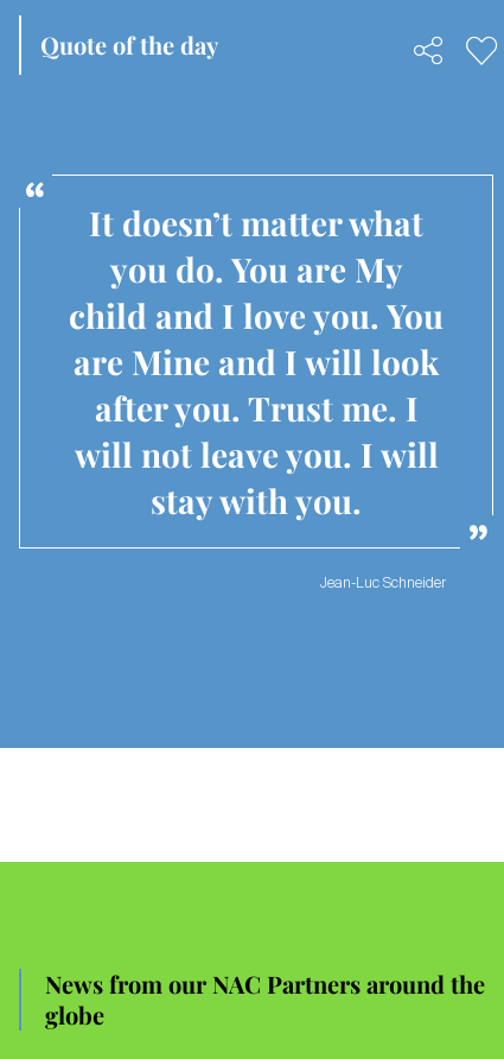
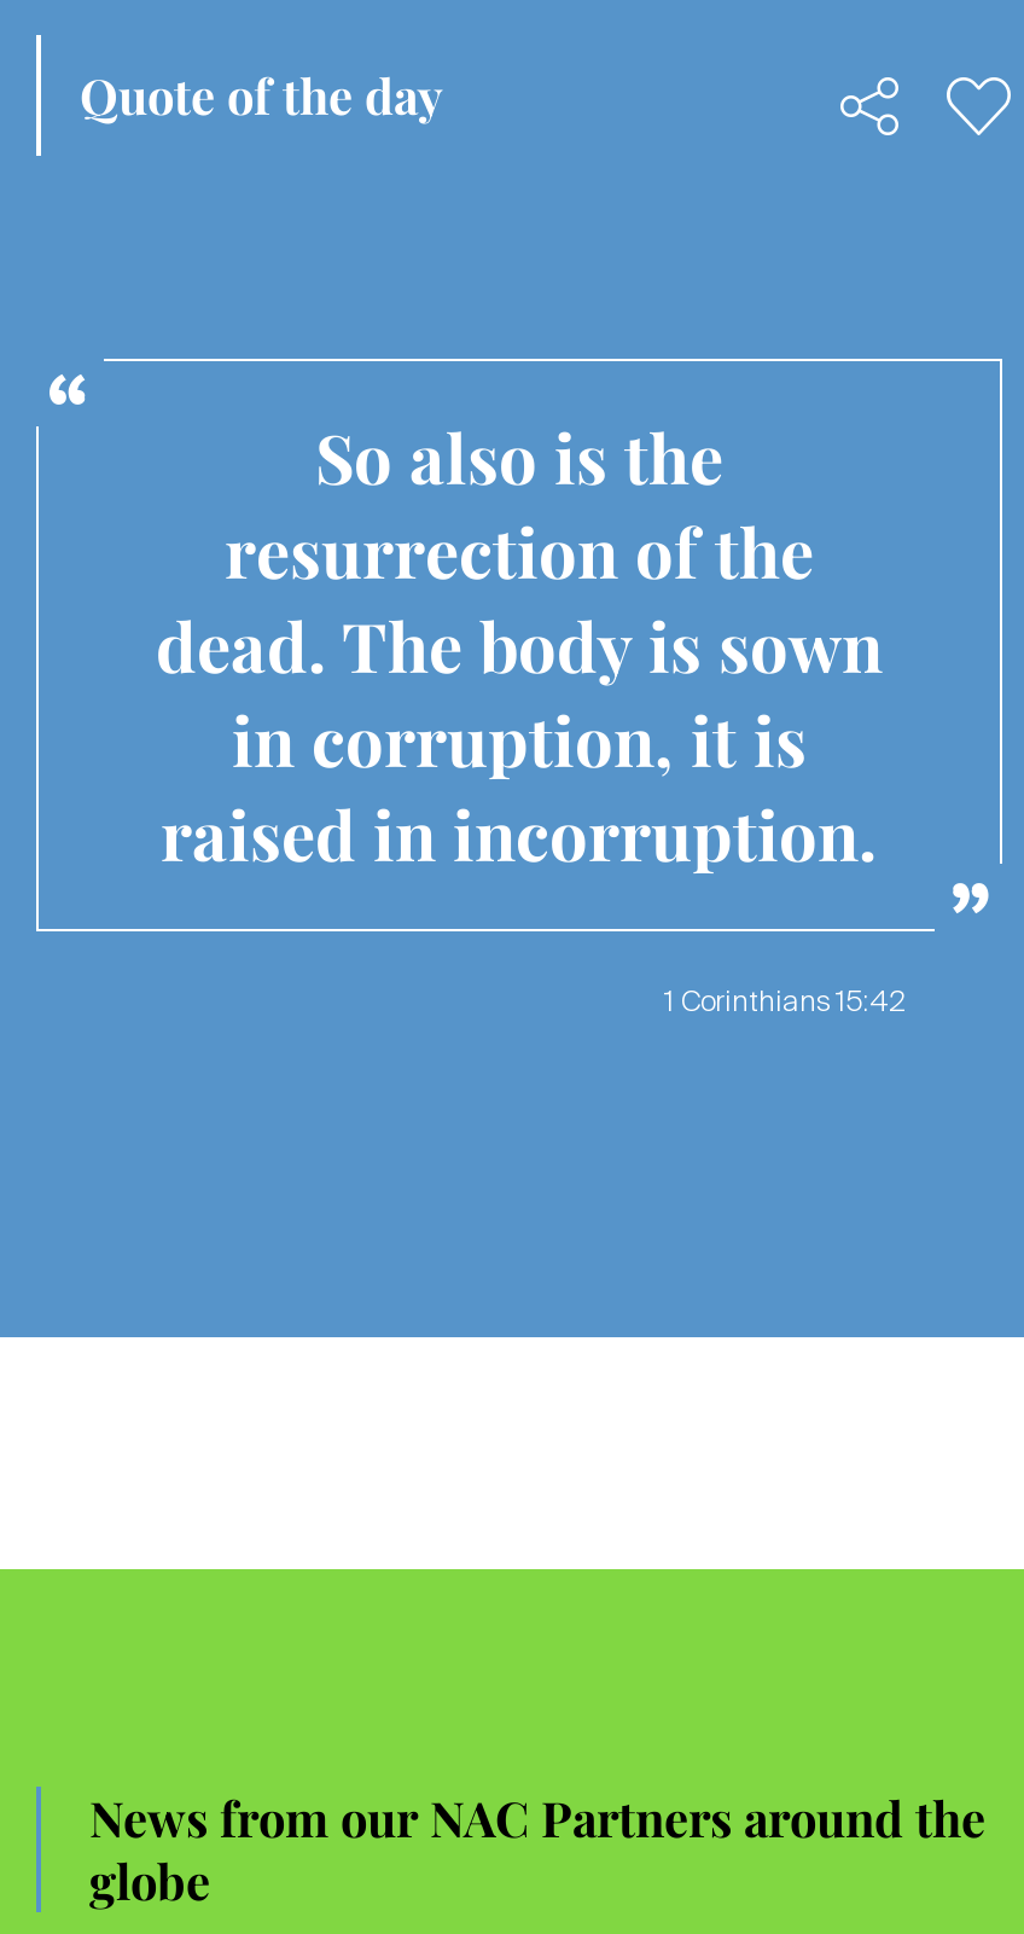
[69,201,444,522] It doesn’t matter what | you do. You are My | child and I love you. You | are Mine and I will look | after you. Trust me. I | will not leave you. I will | stay with you. -> [156,412,883,878] So also is the | resurrection of the | dead. The body is sown | in corruption, it is | raised in incorruption.
[320,577,446,591] Jean-Luc Schneider -> [664,989,906,1018] 1 Corinthians 15:42

